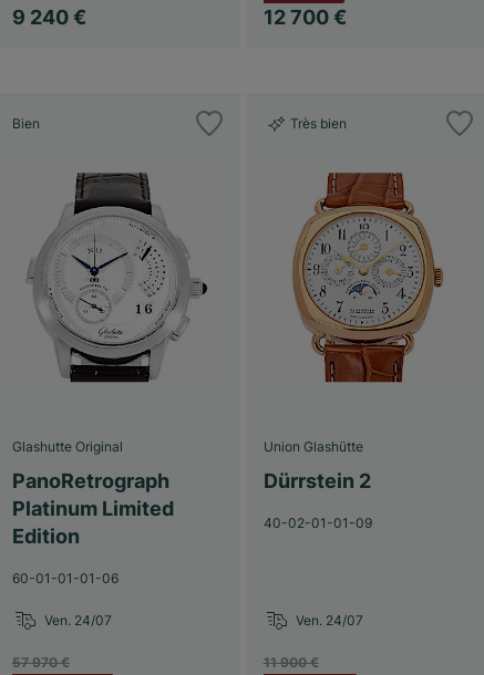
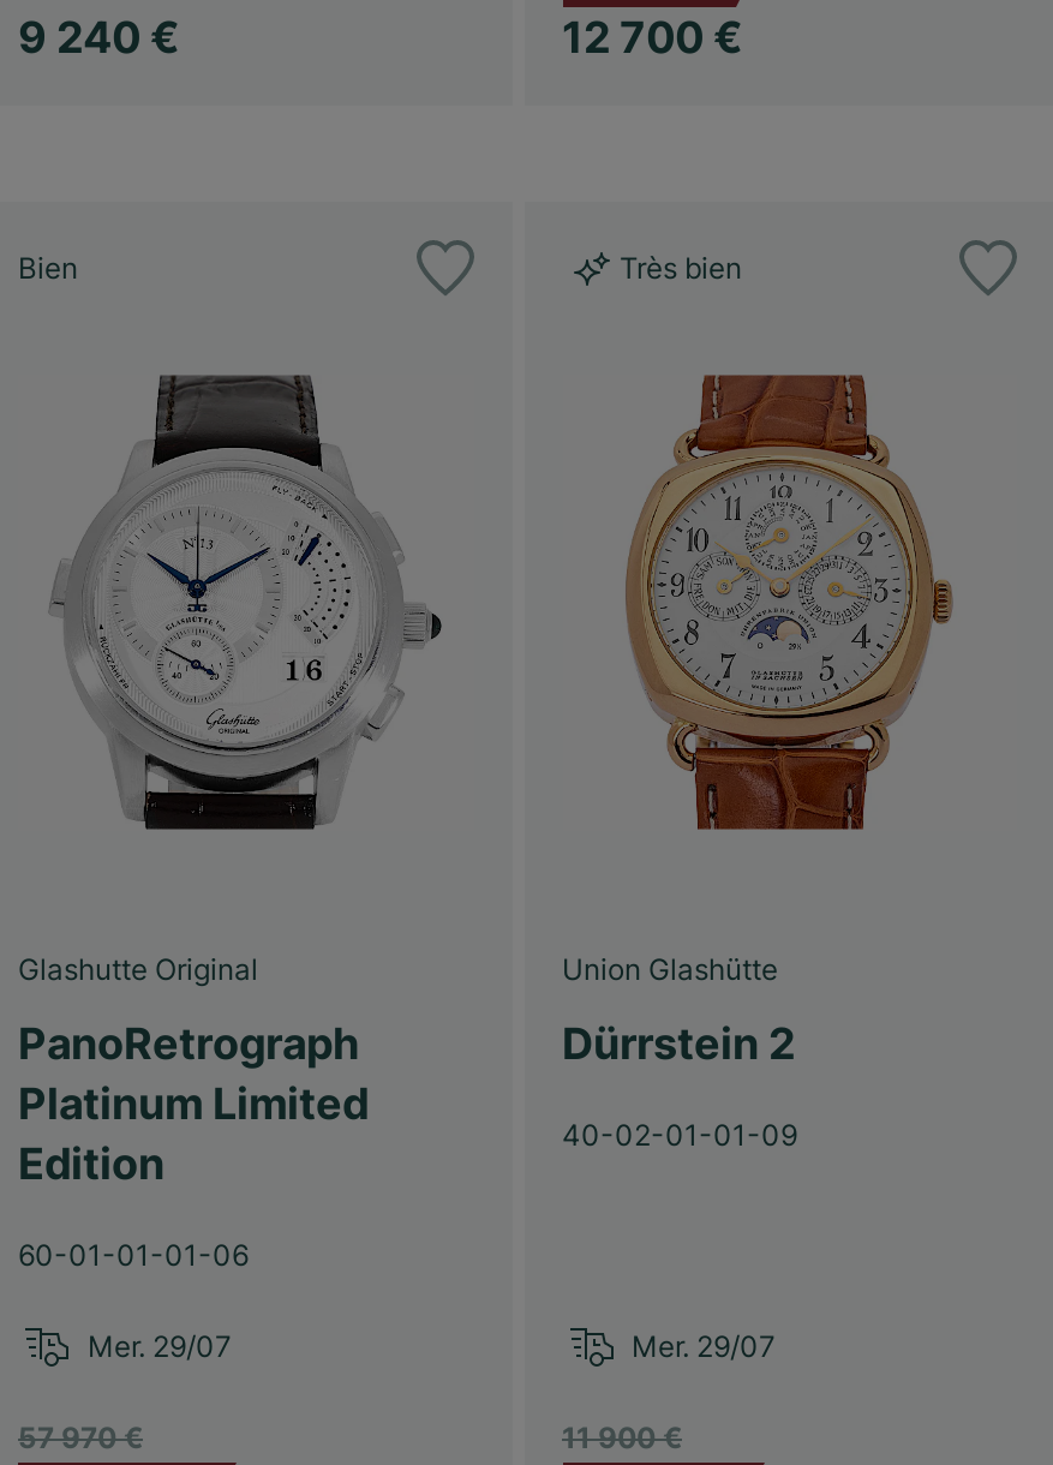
[44,611,112,628] Ven. 24/07 -> [88,1327,232,1363] Mer. 29/07
[295,611,363,628] Ven. 24/07 -> [632,1327,776,1363] Mer. 29/07

